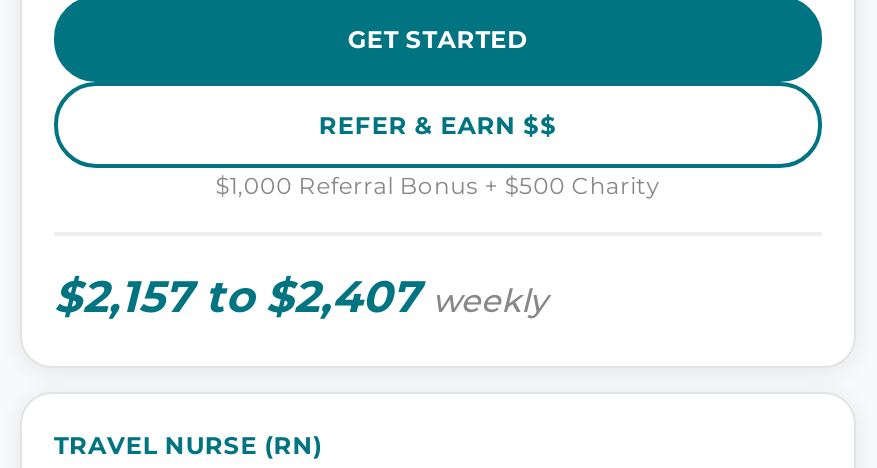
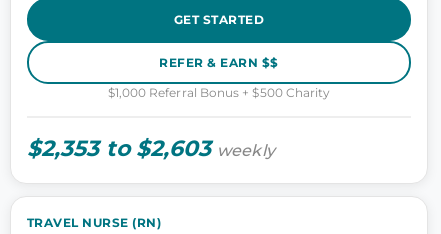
[54,270,547,324] $2,157 to $2,407 weekly -> [27,135,275,162] $2,353 to $2,603 weekly

